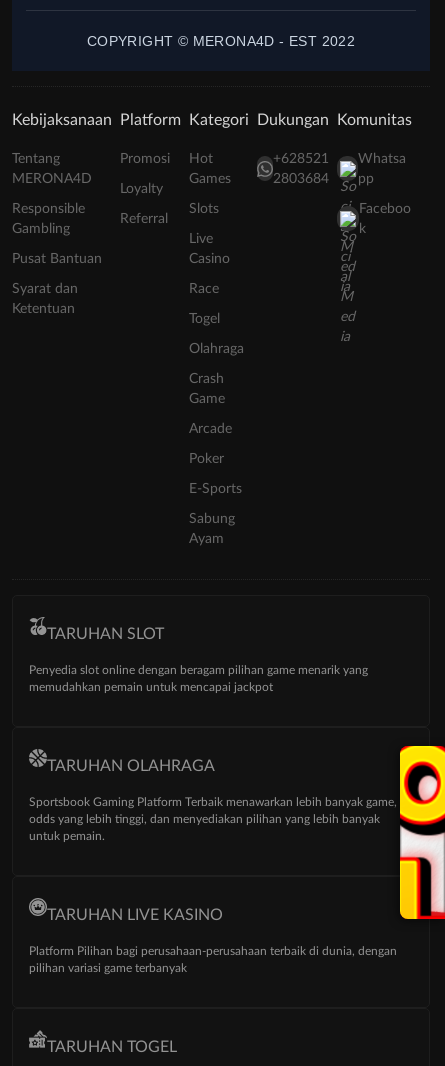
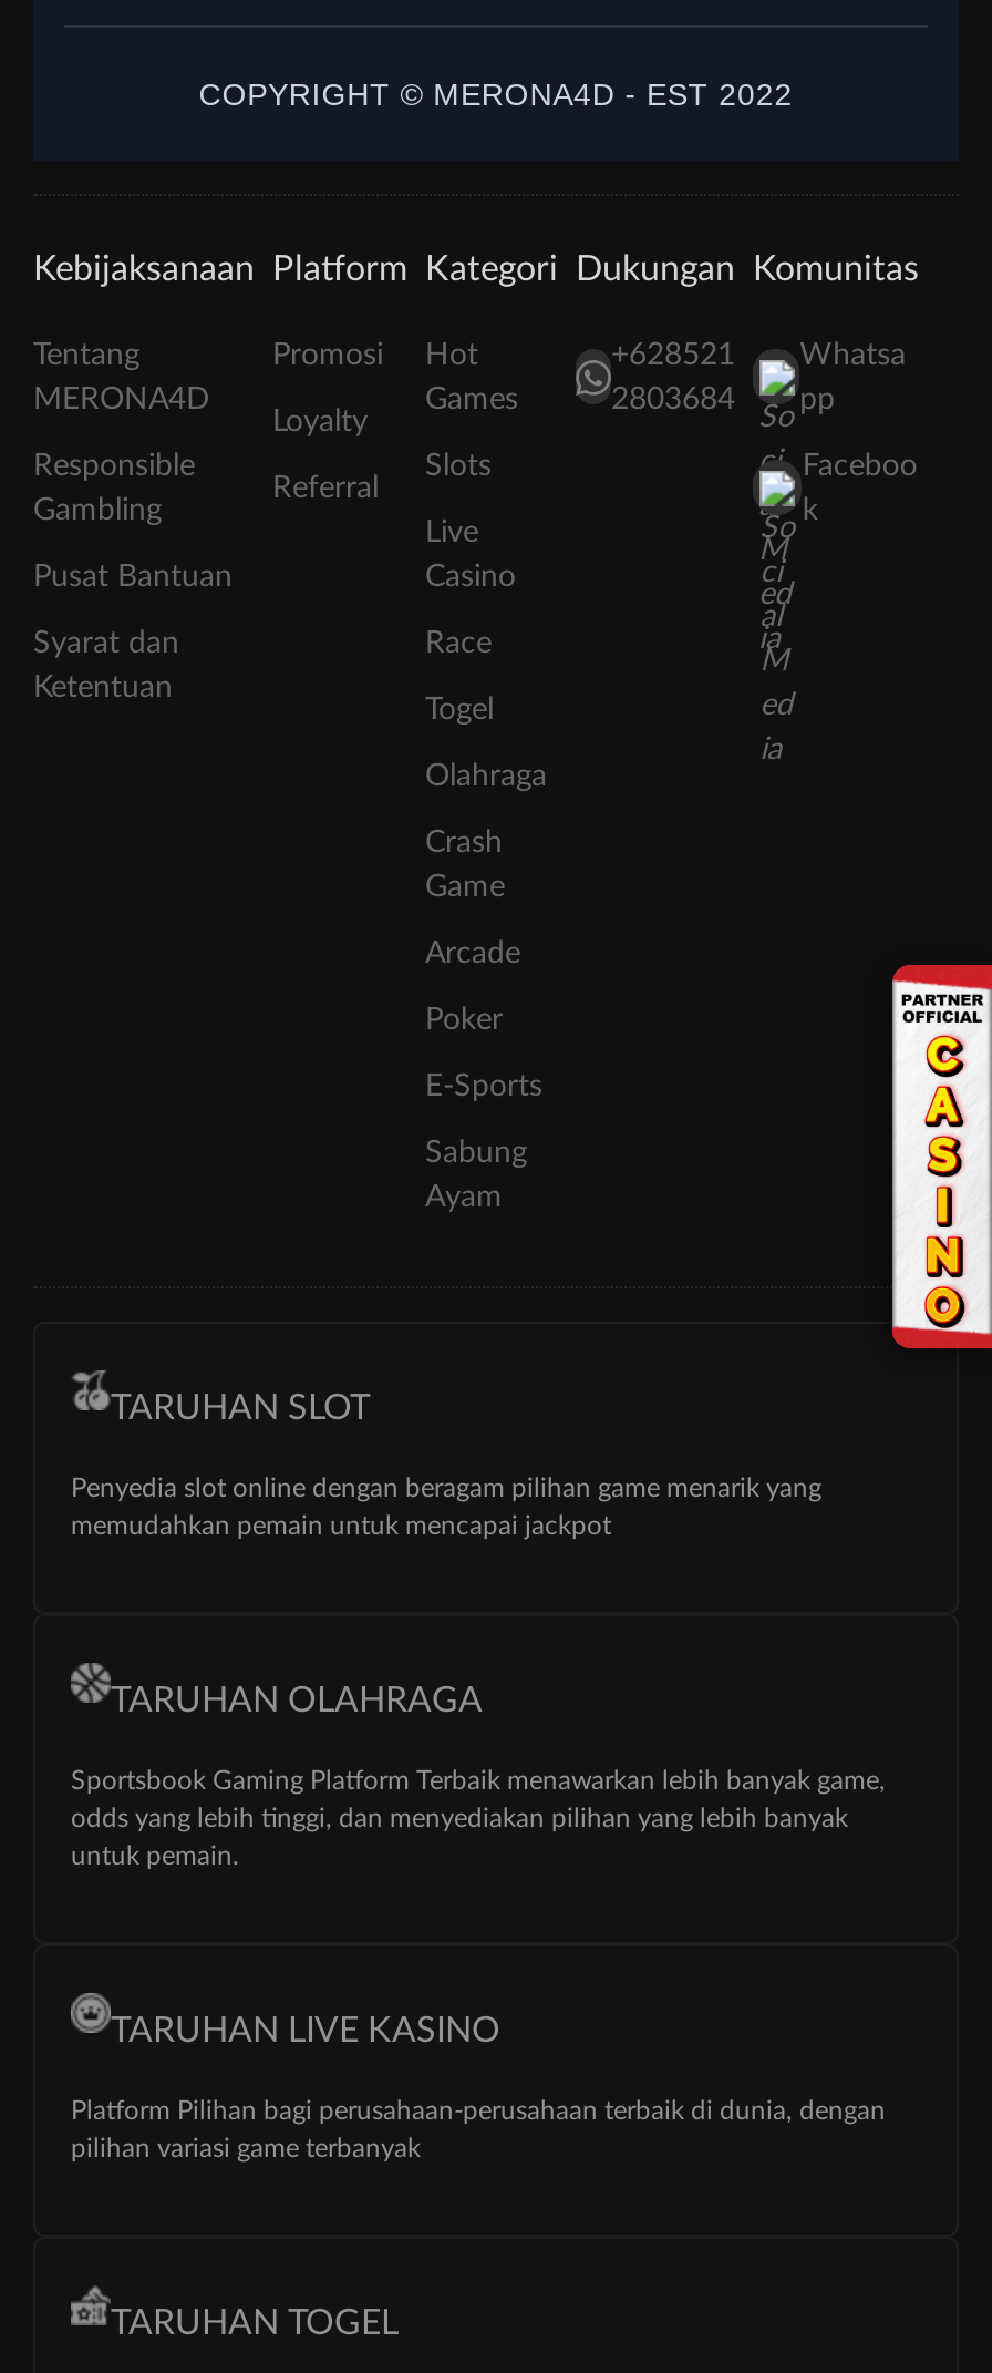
none -> [890,963,985,1350] [image]
[399,745,442,920] [image] -> none

